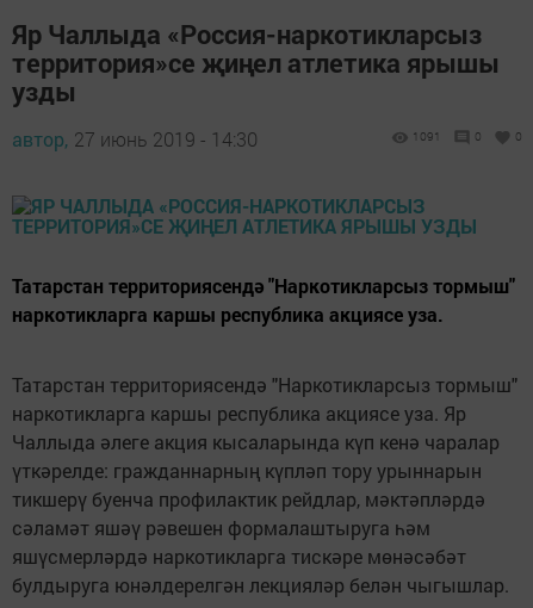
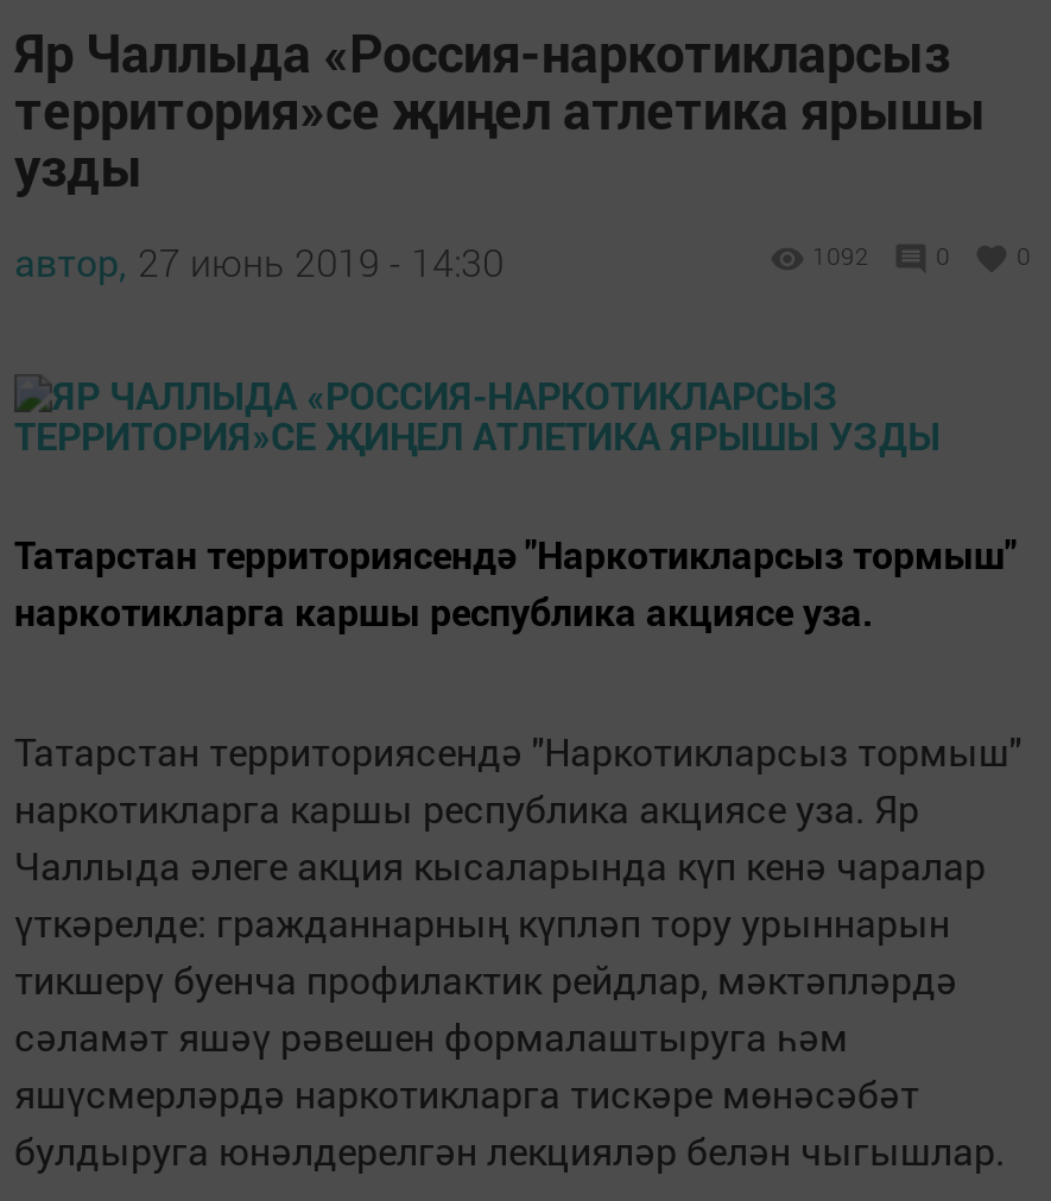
[413,129,441,144] 1091 -> [812,242,869,273] 1092

